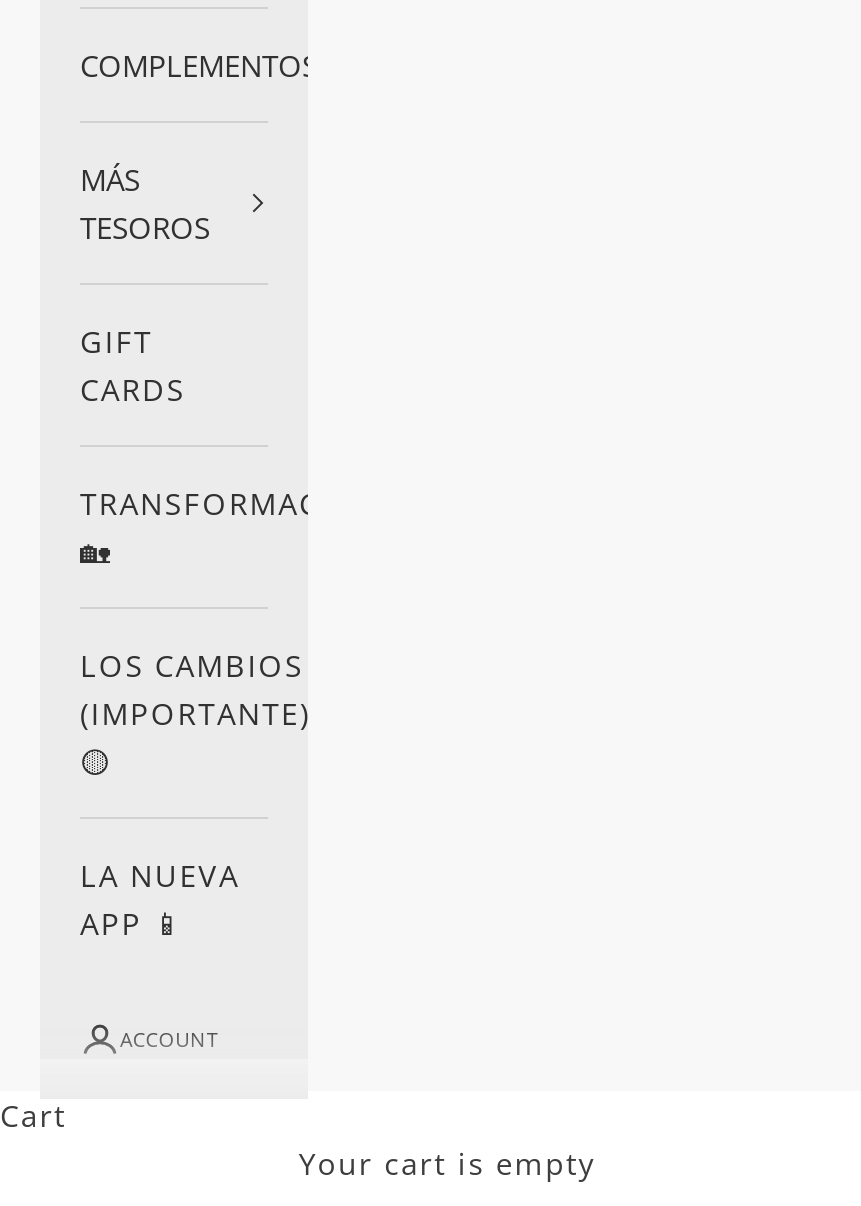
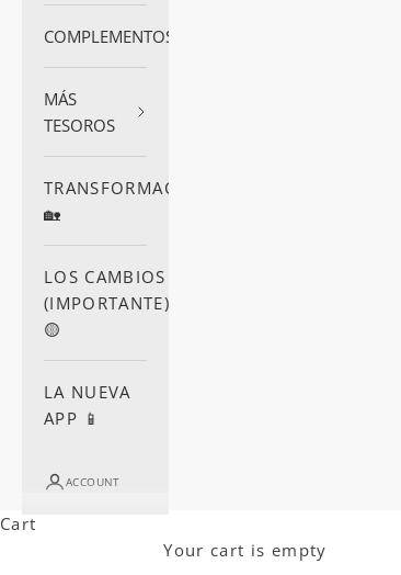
[80,321,186,409] GIFT | CARDS -> none

